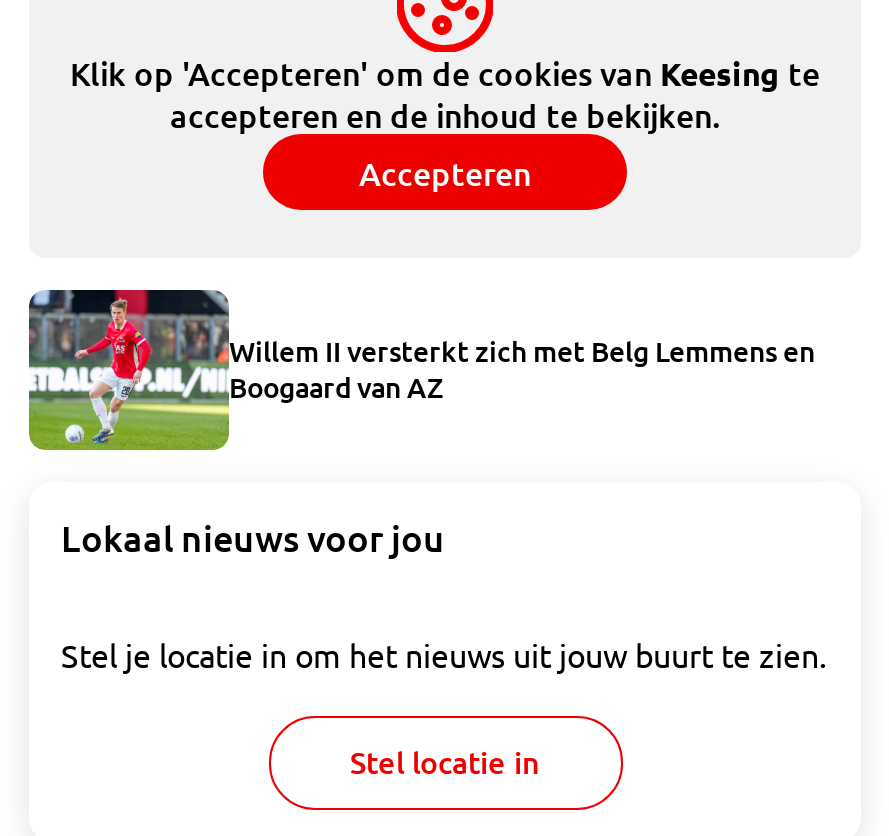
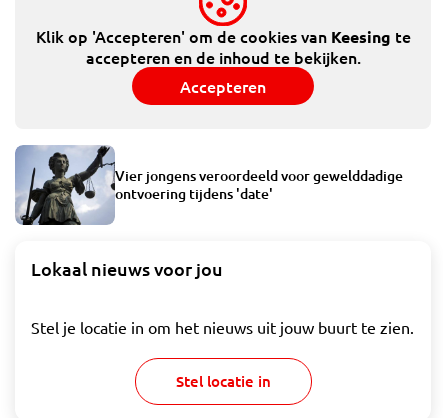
[27,288,815,452] [image] | Willem II versterkt zich met Belg Lemmens en | Boogaard van AZ -> [15,145,403,226] [image] | Vier jongens veroordeeld voor gewelddadige | ontvoering tijdens 'date'

